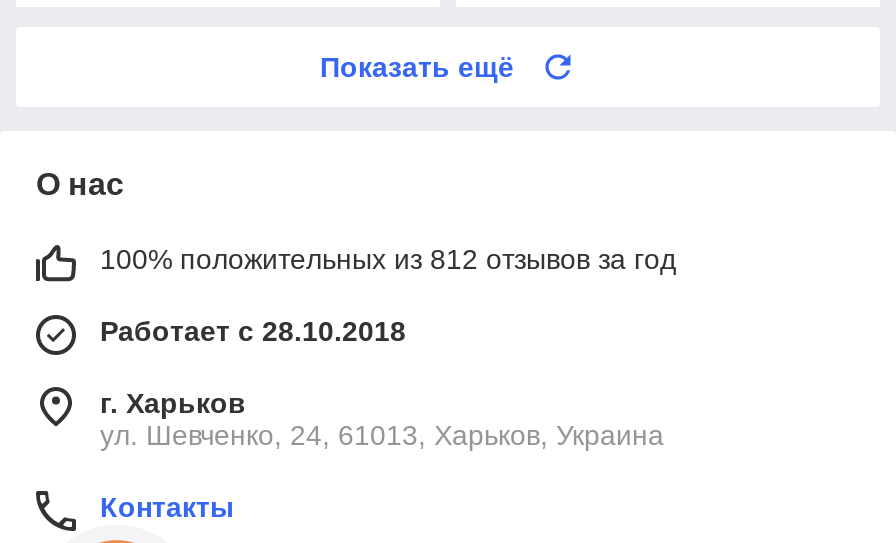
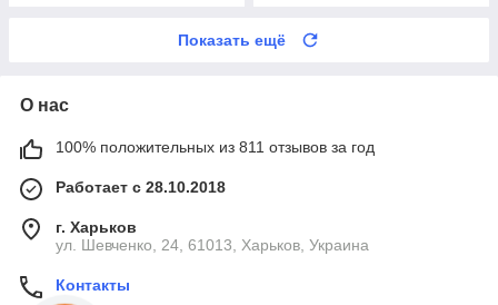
[100,243,676,275] 100% положительных из 812 отзывов за год -> [56,138,375,156] 100% положительных из 811 отзывов за год

